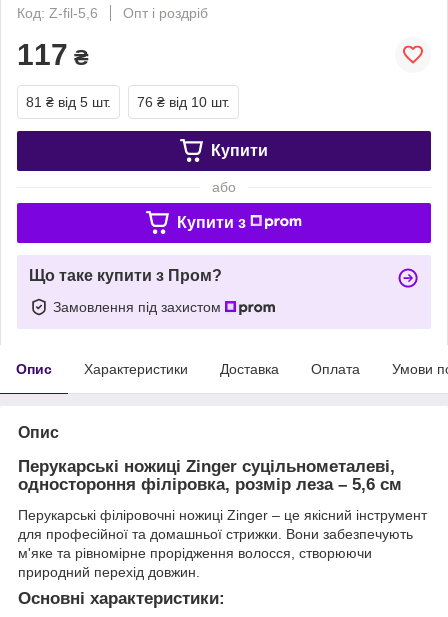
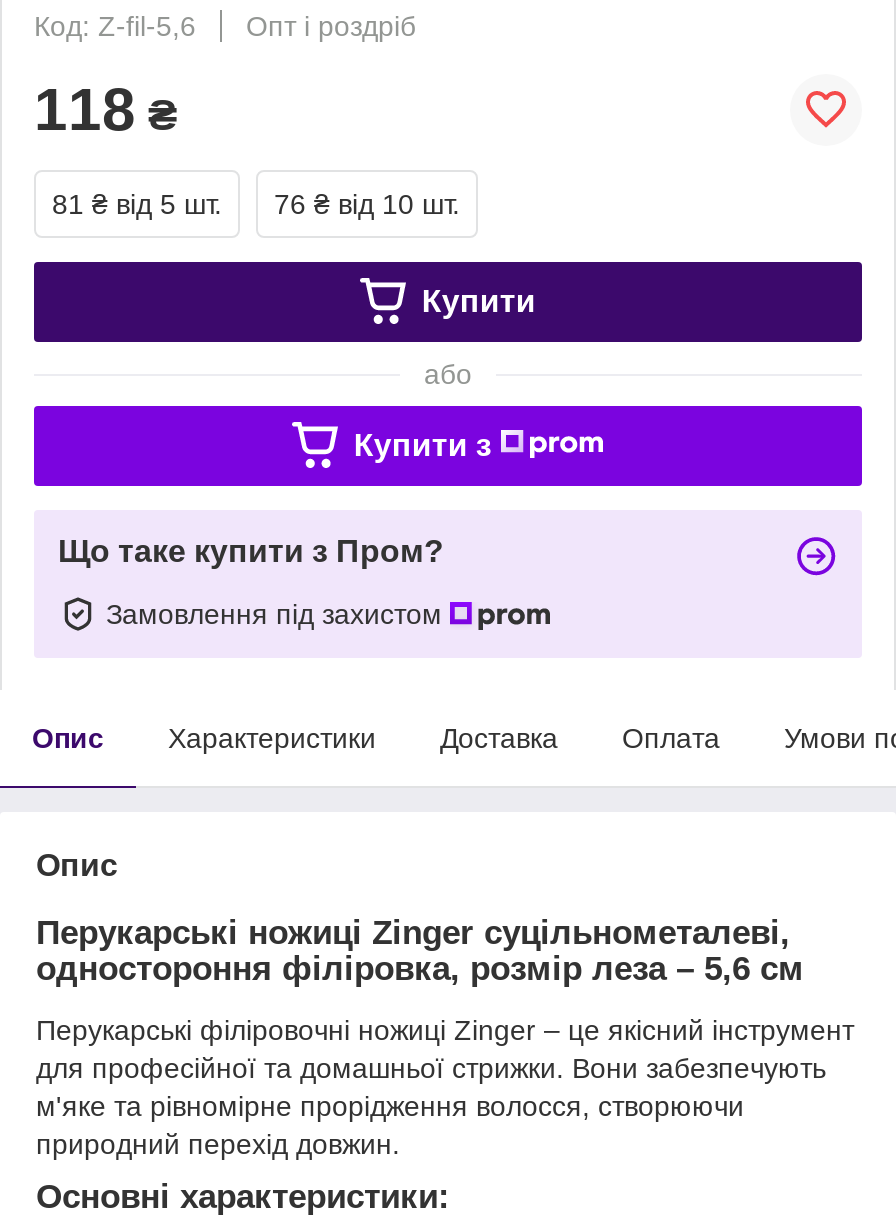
[17,38,89,71] 117 ₴ -> [34,76,178,142] 118 ₴

